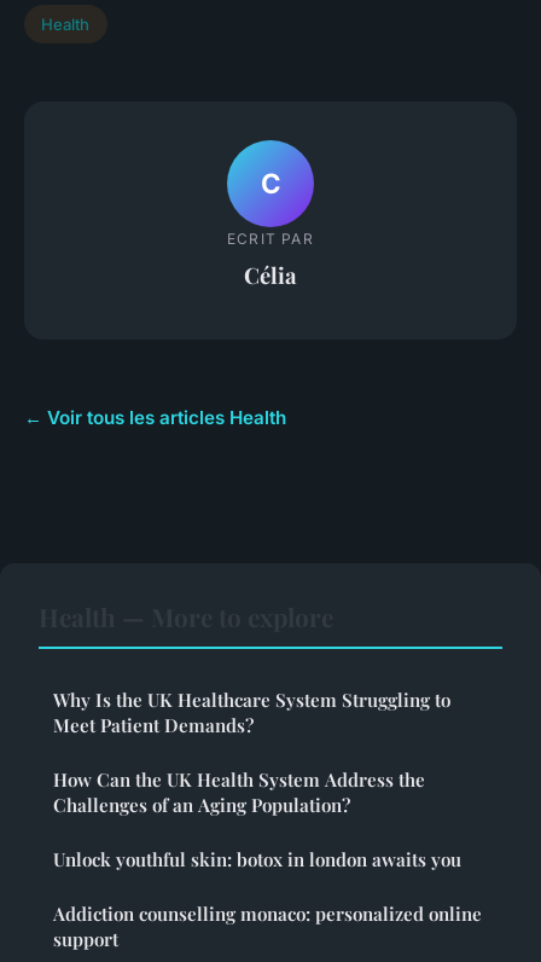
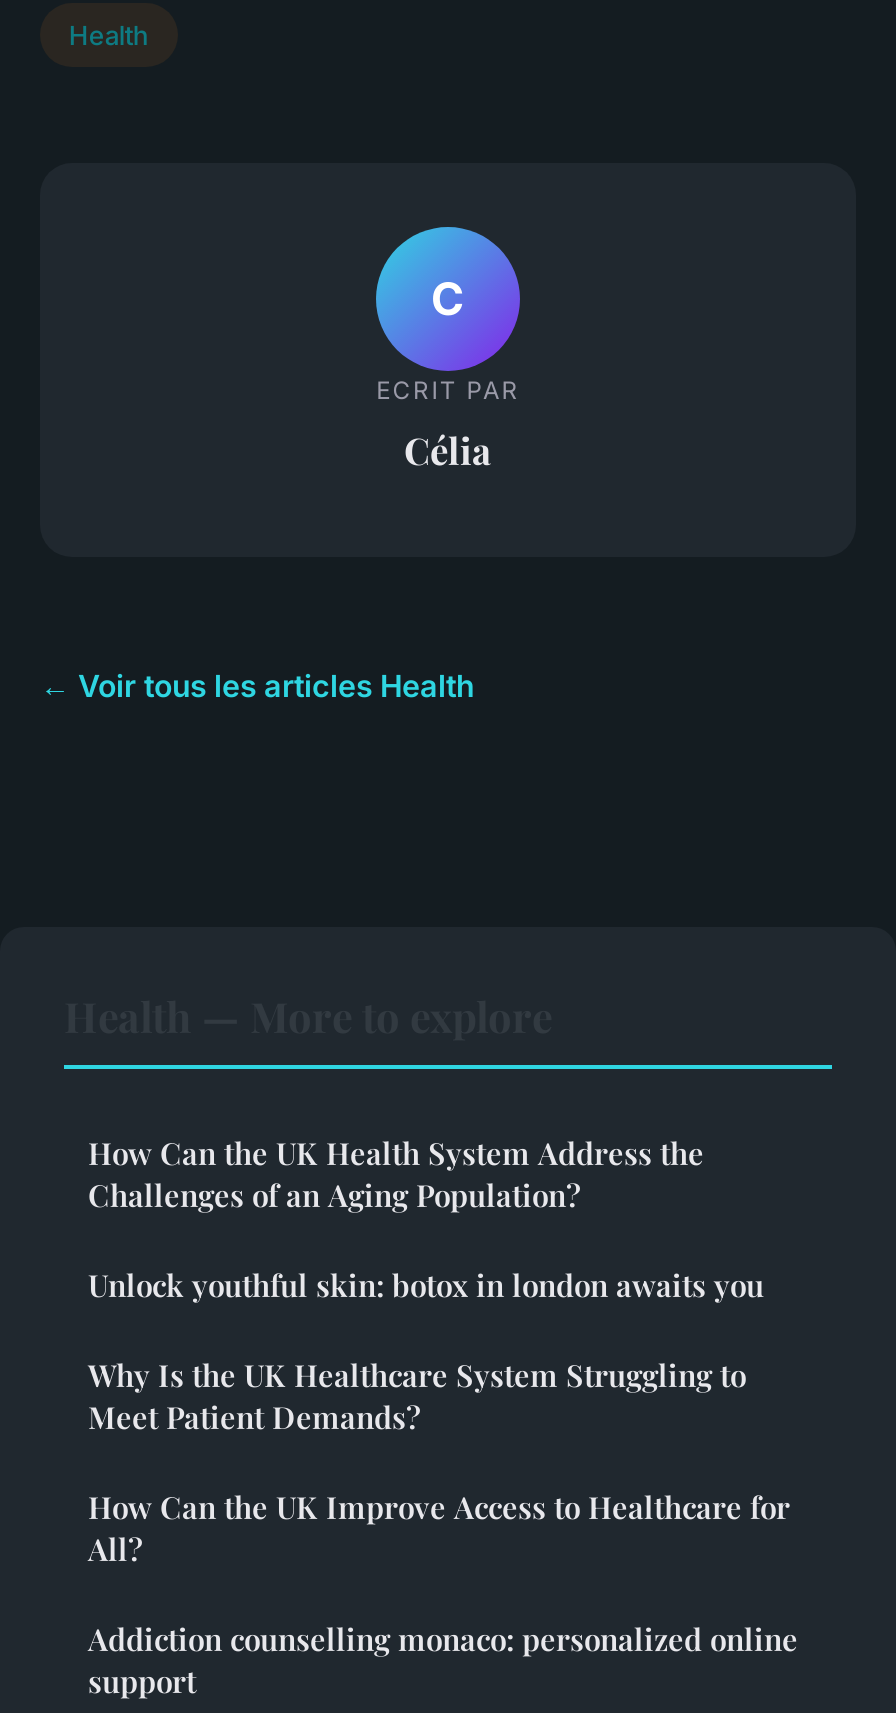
moved [53,688,450,737] -> [88,1355,746,1437]: Why Is the UK Healthcare System Struggling to | Meet Patient Demands?
moved [53,768,461,872] -> [88,1133,764,1305]: How Can the UK Health System Address the | Challenges of an Aging Population? | Unlock youthful skin: botox in london awaits you
none -> [88,1487,790,1569] How Can the UK Improve Access to Healthcare for | All?

